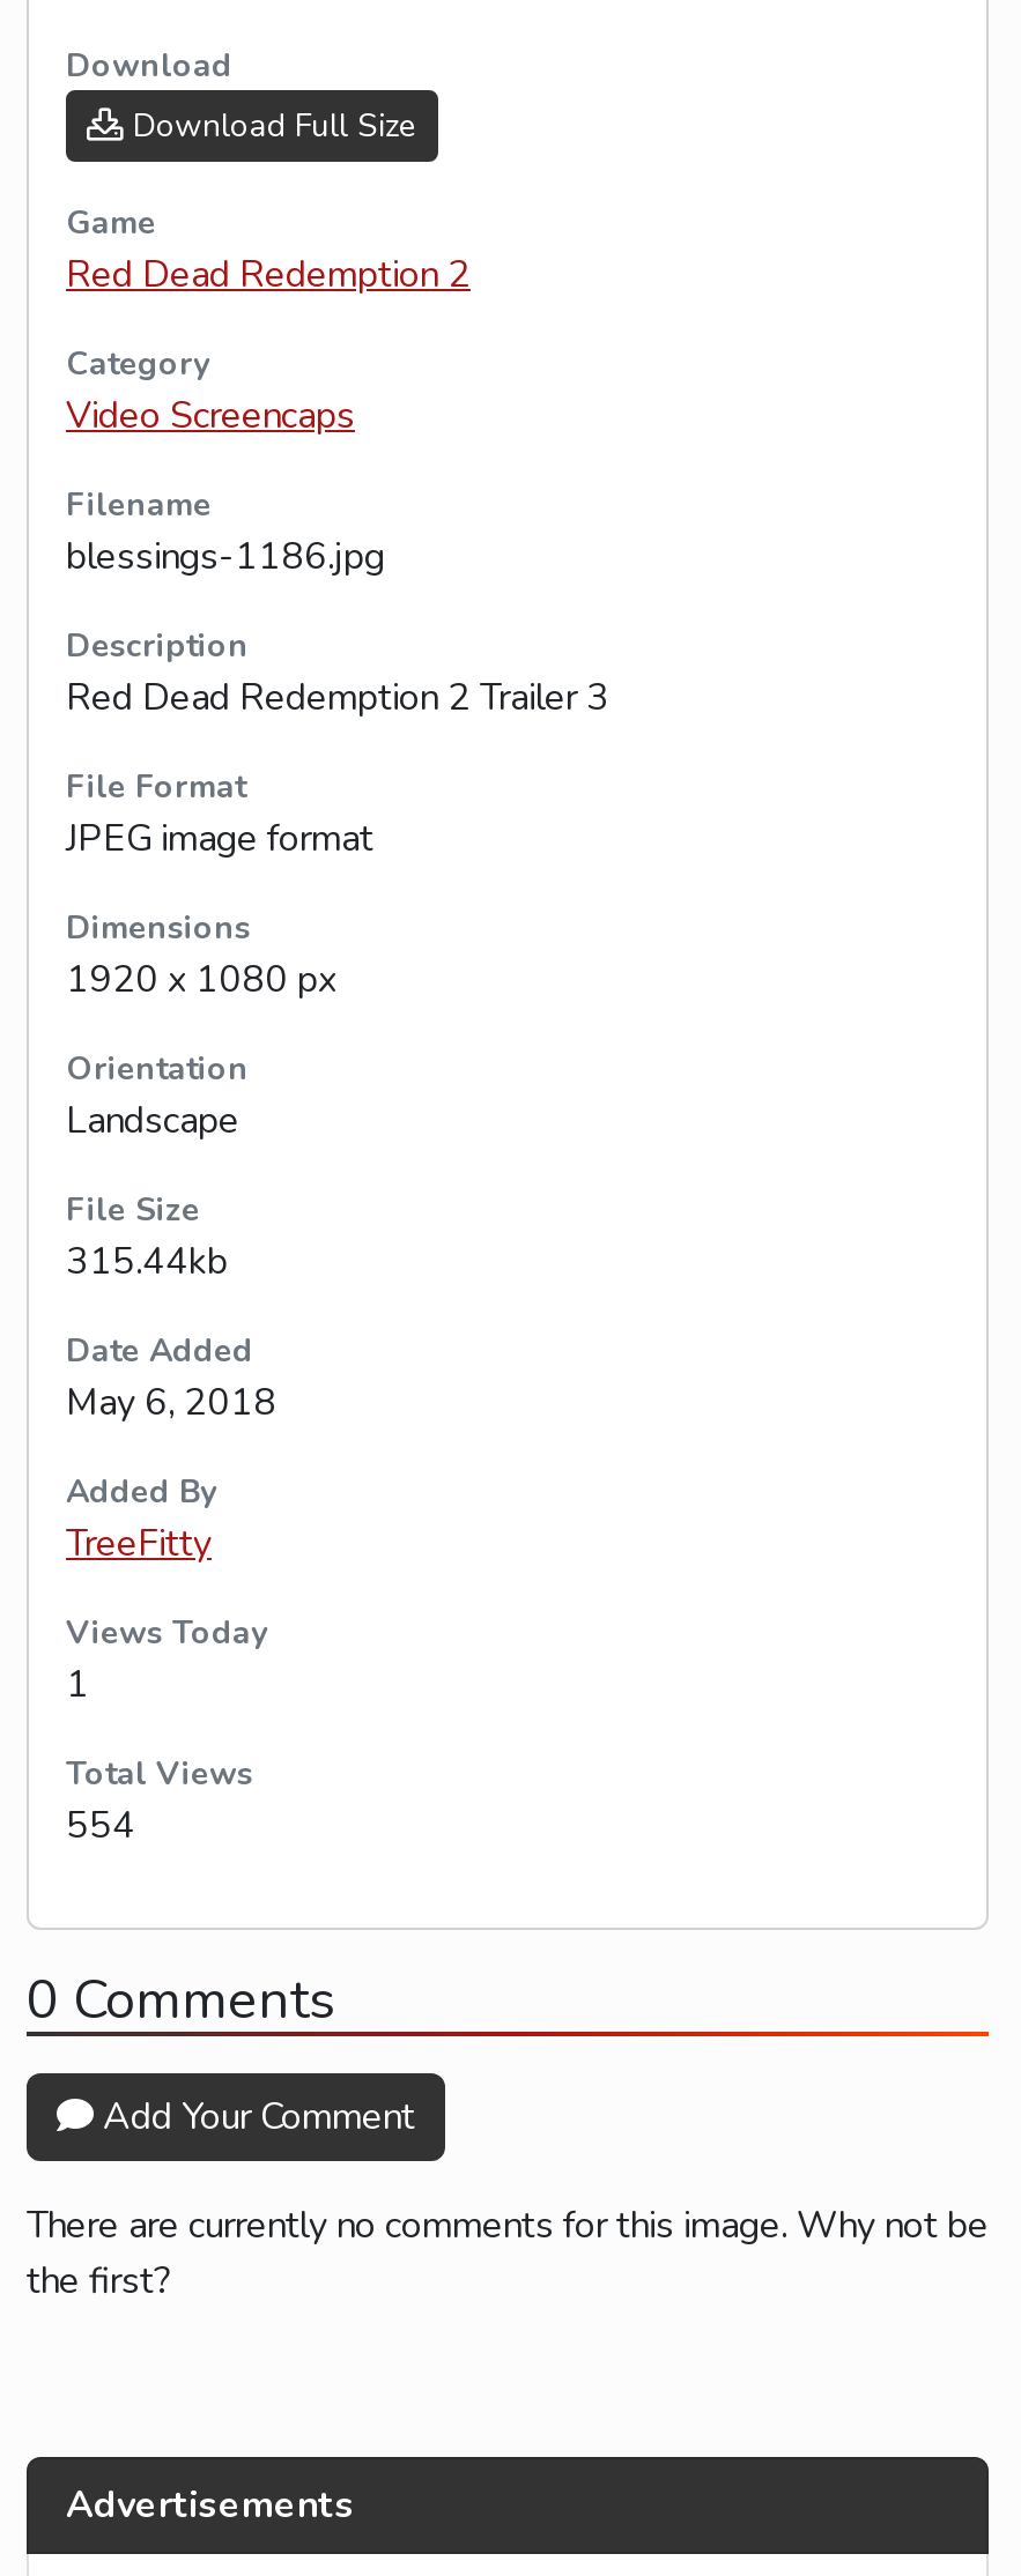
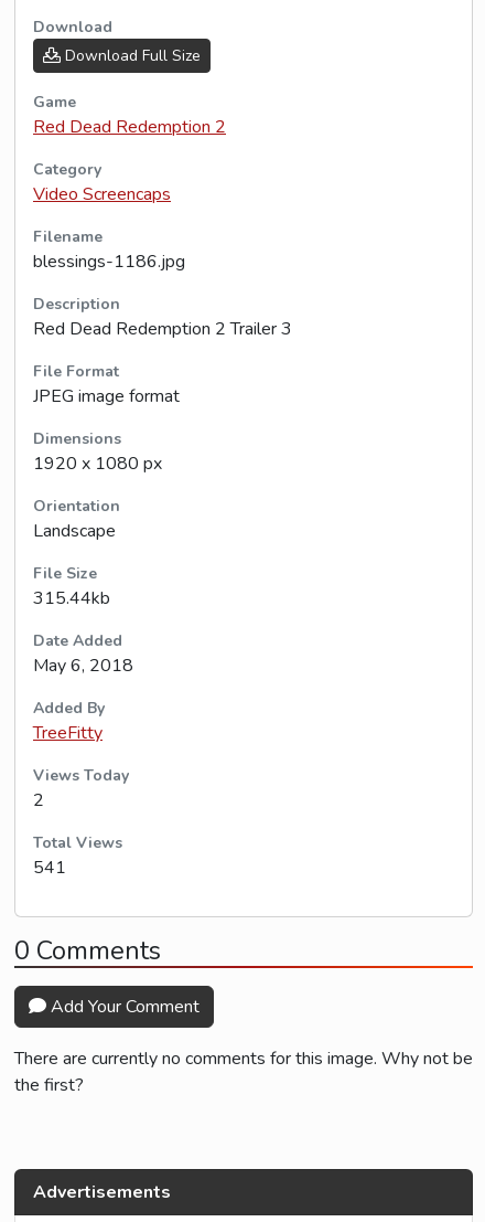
[66,1660,89,1710] 1 -> [33,788,44,812] 2
[66,1801,135,1851] 554 -> [33,856,66,880] 541

